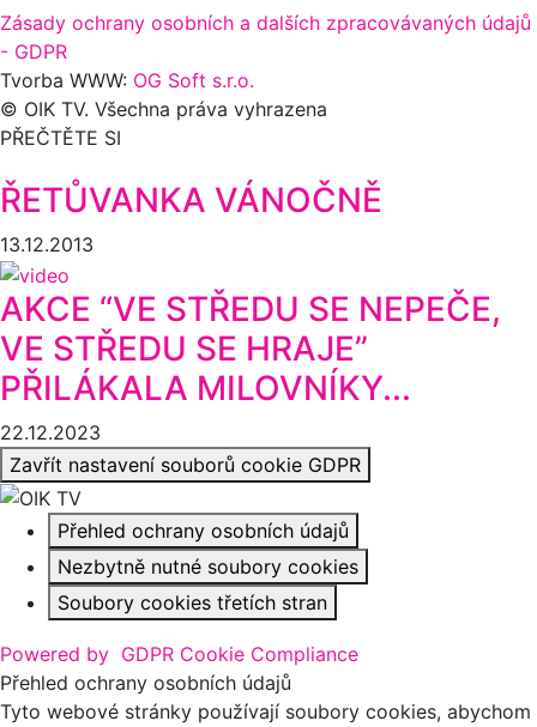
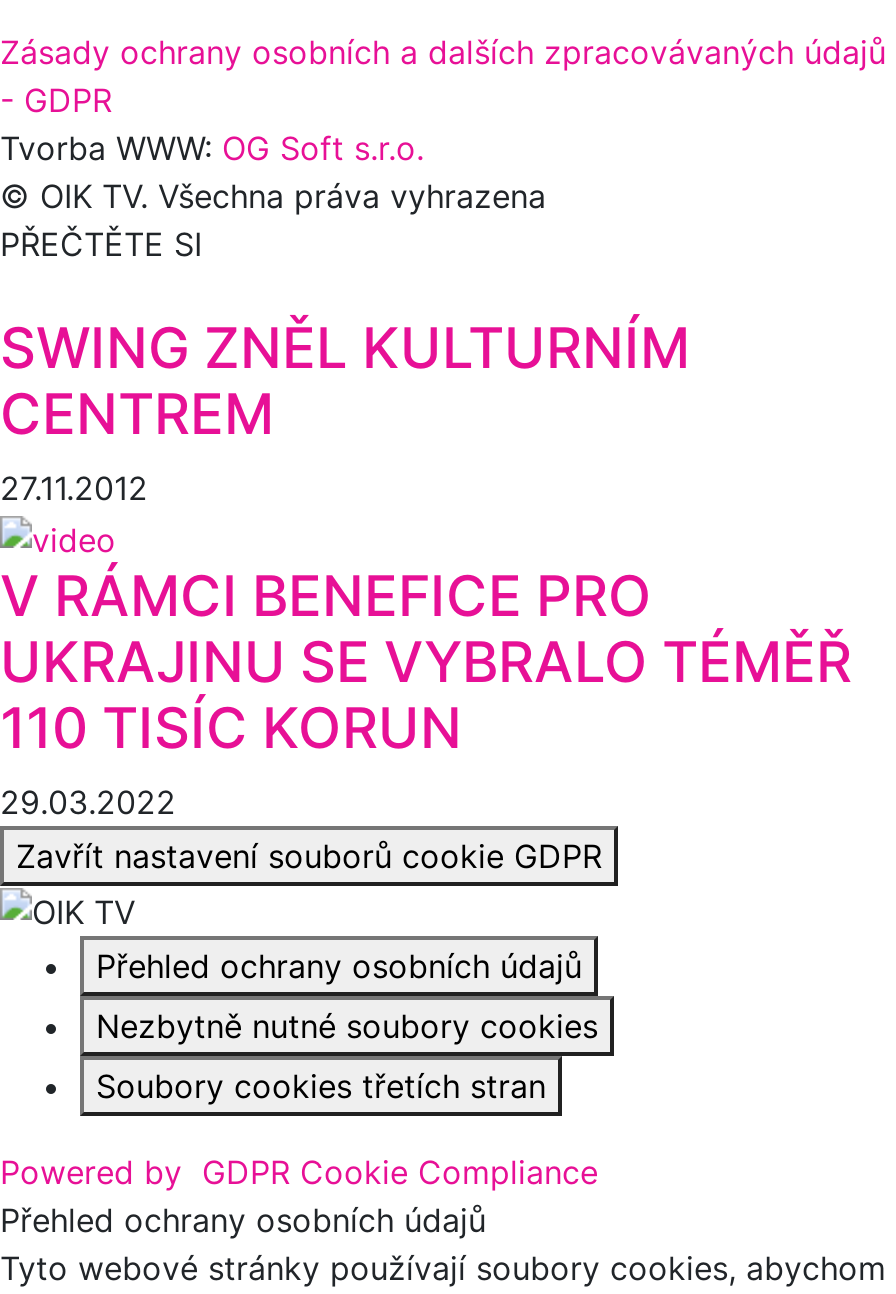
[0,180,382,256] ŘETŮVANKA VÁNOČNĚ | 13.12.2013 -> [0,314,690,508] SWING ZNĚL KULTURNÍM | CENTREM | 27.11.2012
[0,288,501,444] AKCE “VE STŘEDU SE NEPEČE, | VE STŘEDU SE HRAJE” | PŘILÁKALA MILOVNÍKY... | 22.12.2023 -> [0,561,852,821] V RÁMCI BENEFICE PRO | UKRAJINU SE VYBRALO TÉMĚŘ | 110 TISÍC KORUN | 29.03.2022

